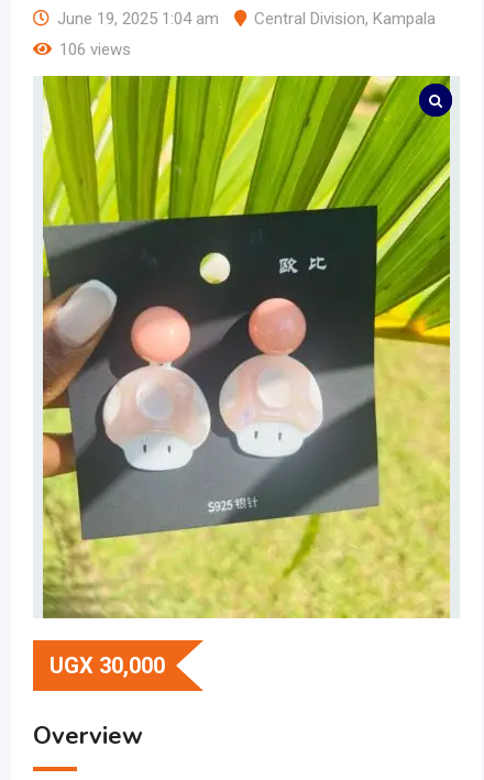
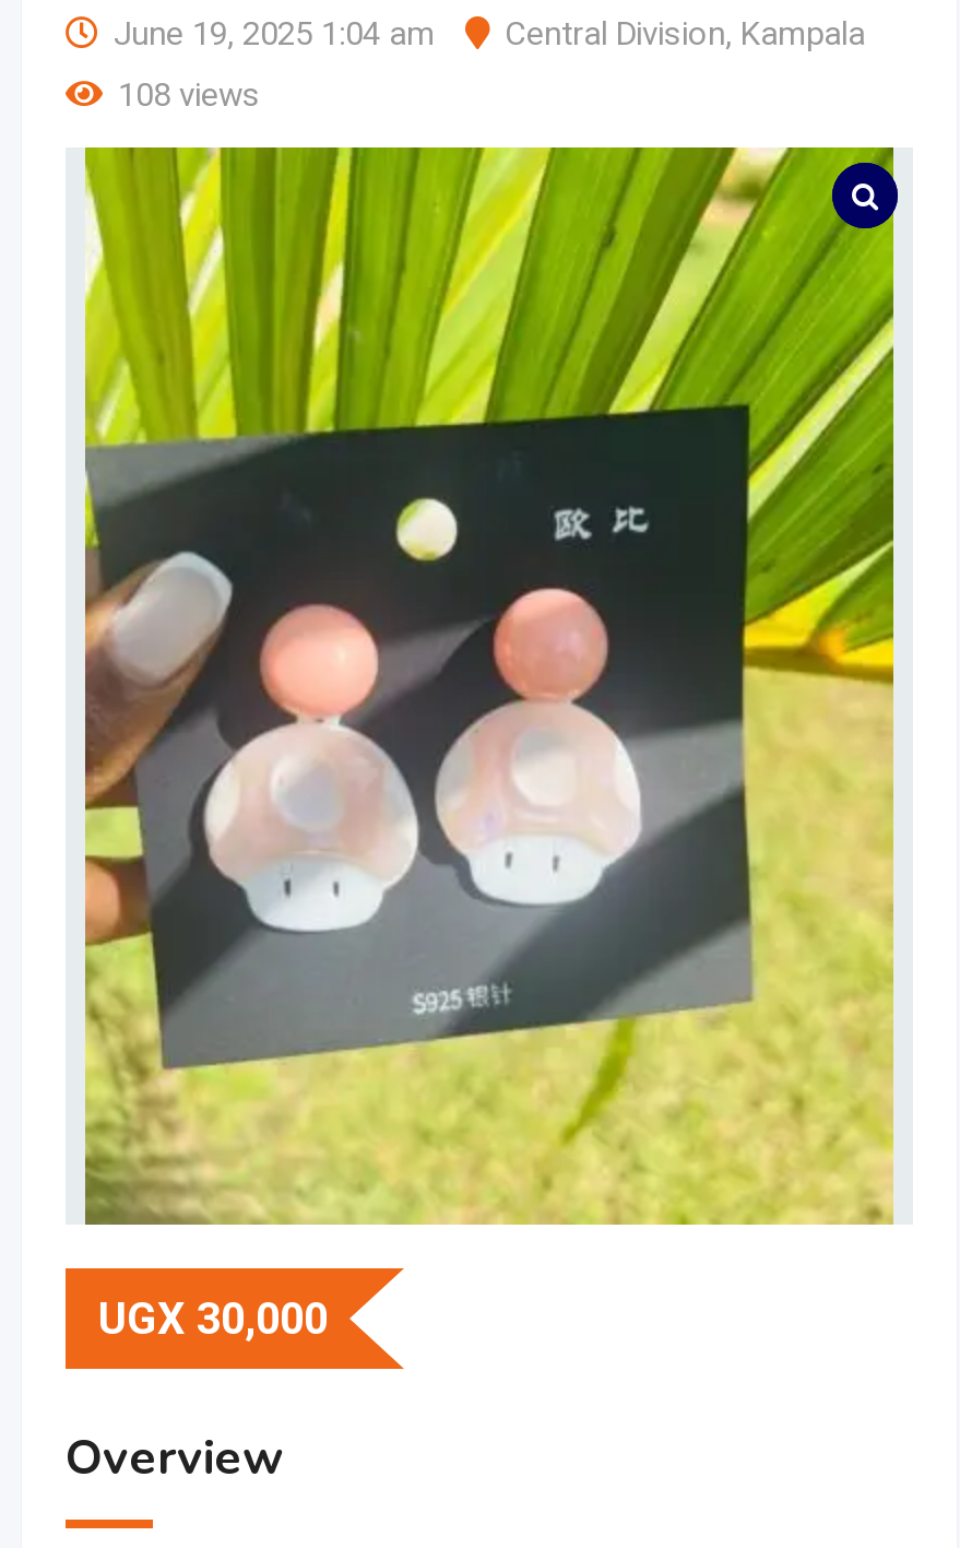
[59,40,131,59] 106 views -> [118,75,260,115] 108 views

